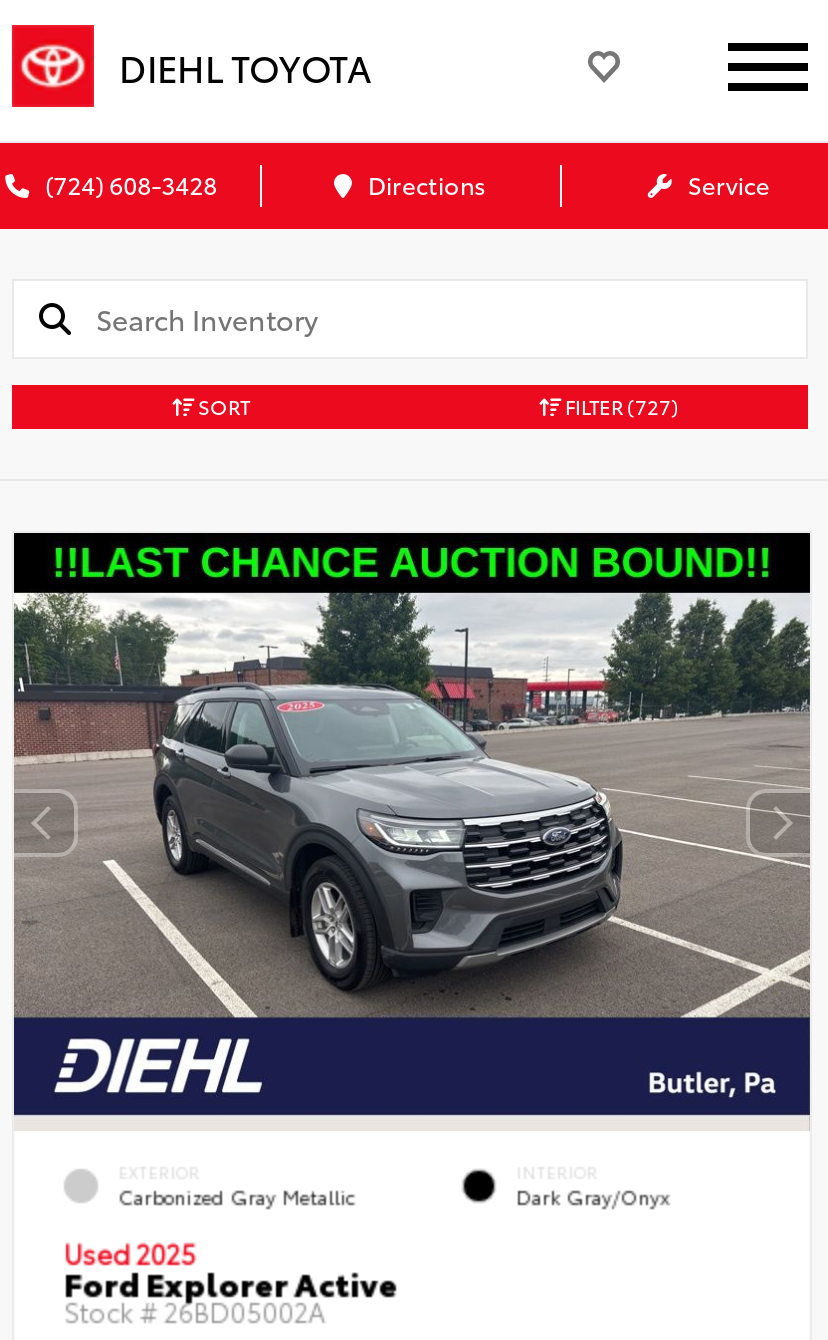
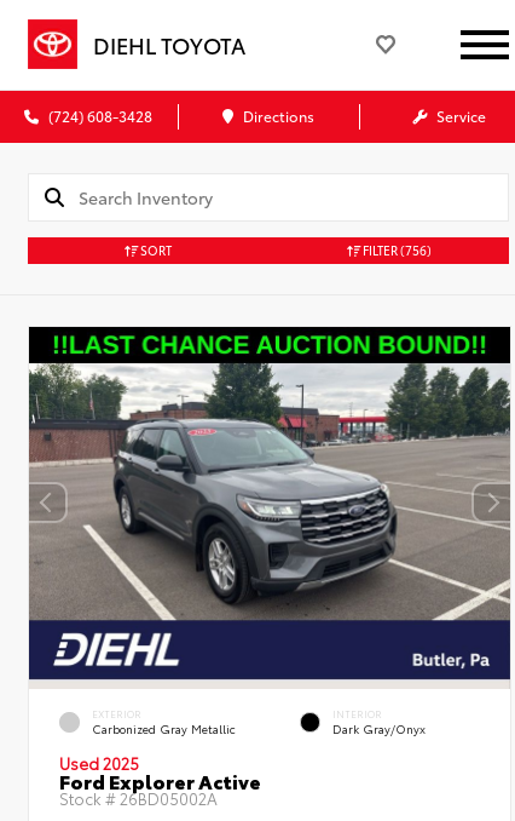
[561,391,679,421] FILTER (727) -> [360,241,431,259] FILTER (756)

